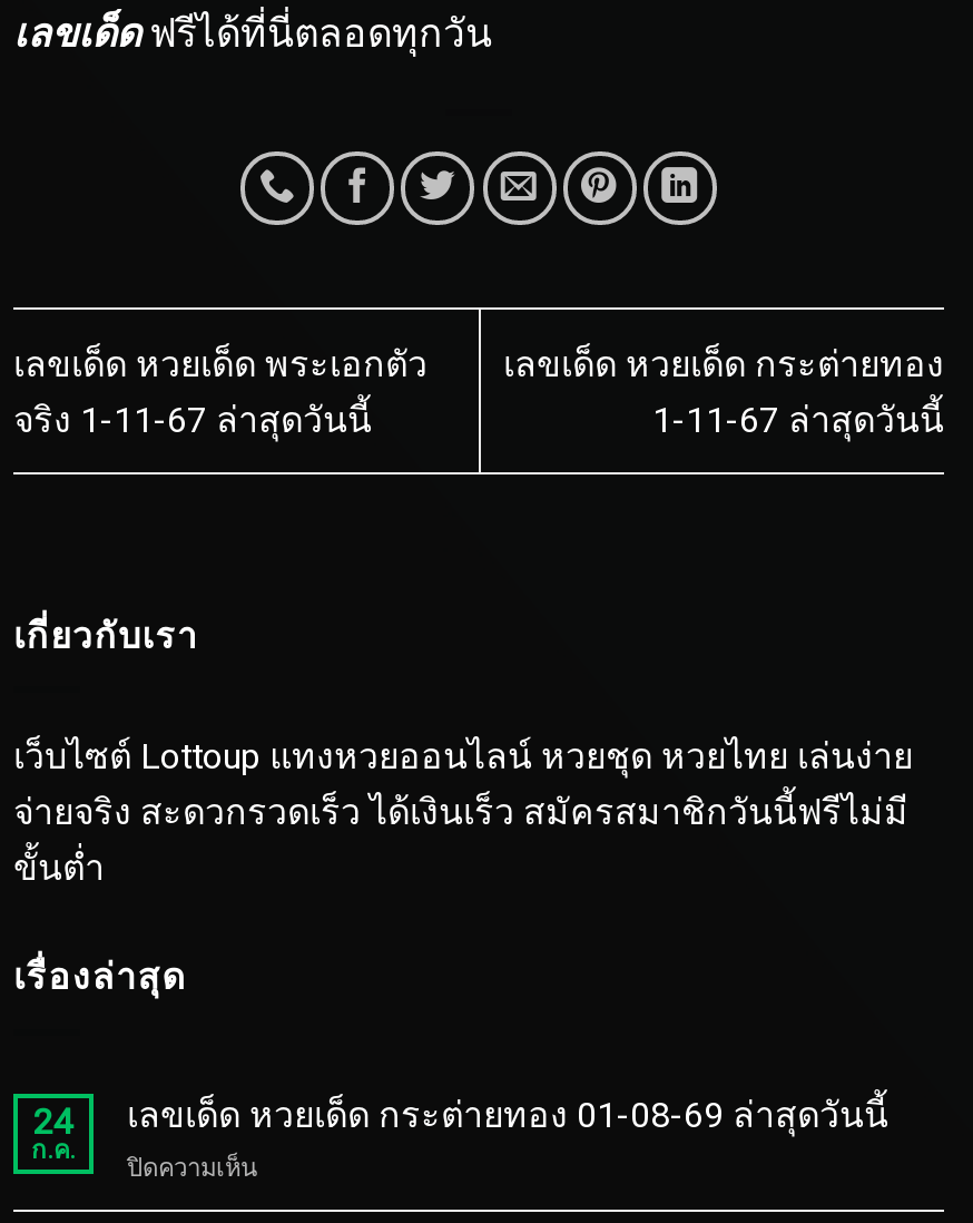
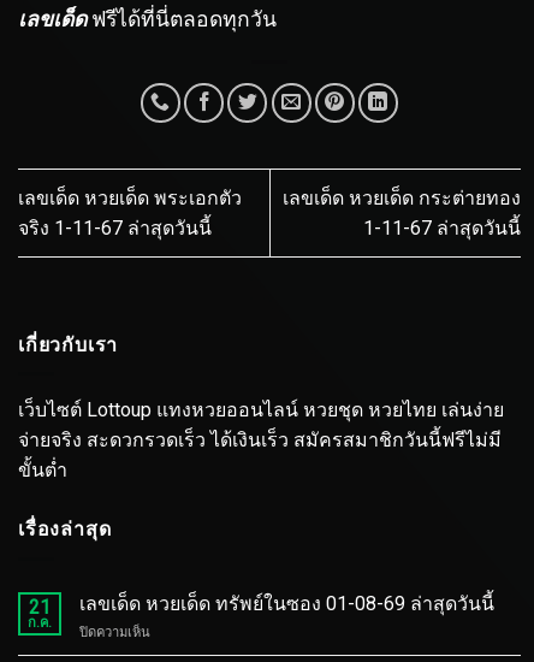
[33,1100,73,1143] 24 -> [29,596,51,619] 21
[127,1094,888,1136] เลขเด็ด หวยเด็ด กระต่ายทอง 01-08-69 ล่าสุดวันนี้ -> [79,592,494,615] เลขเด็ด หวยเด็ด ทรัพย์ในซอง 01-08-69 ล่าสุดวันนี้

